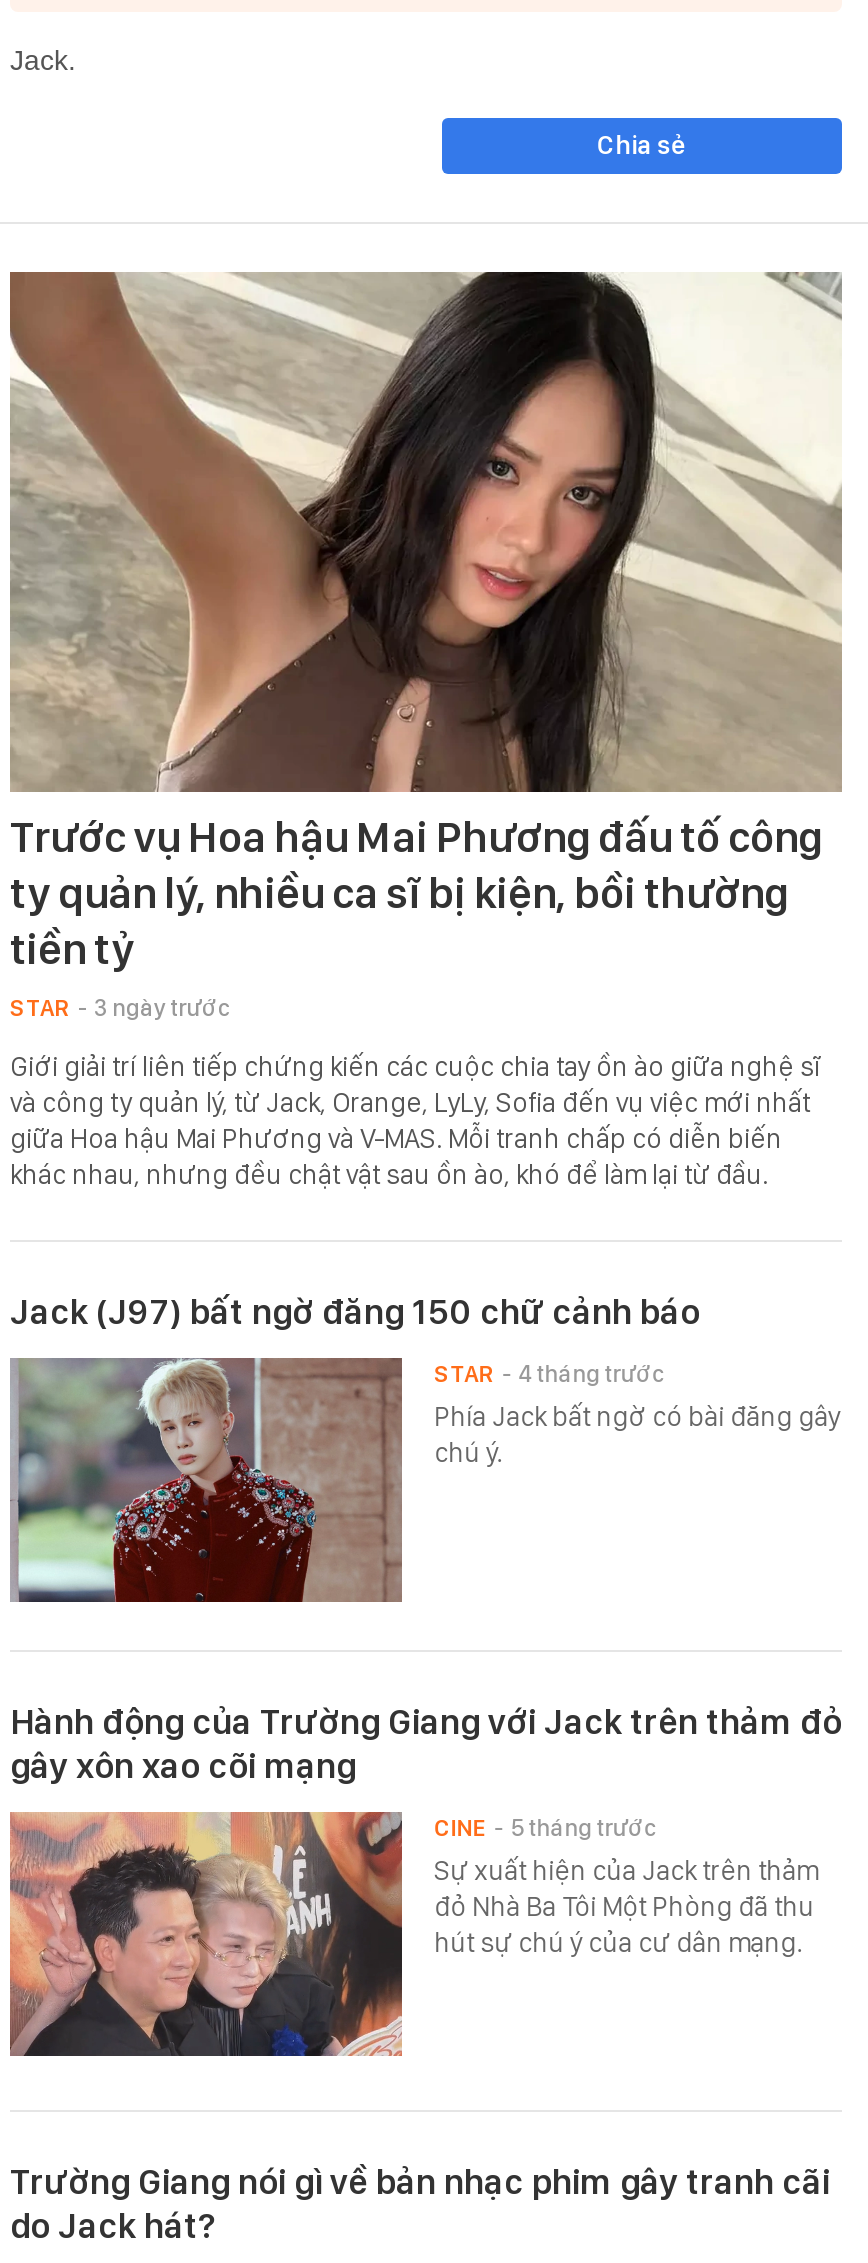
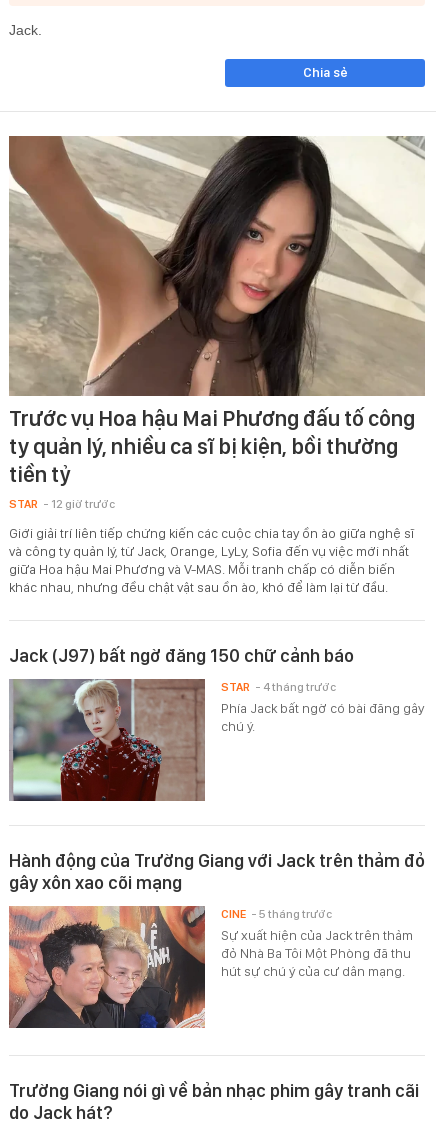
[10,994,230,1022] STAR - 3 ngày trước -> [9,497,115,511] STAR - 12 giờ trước

